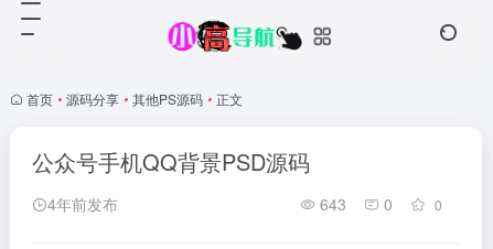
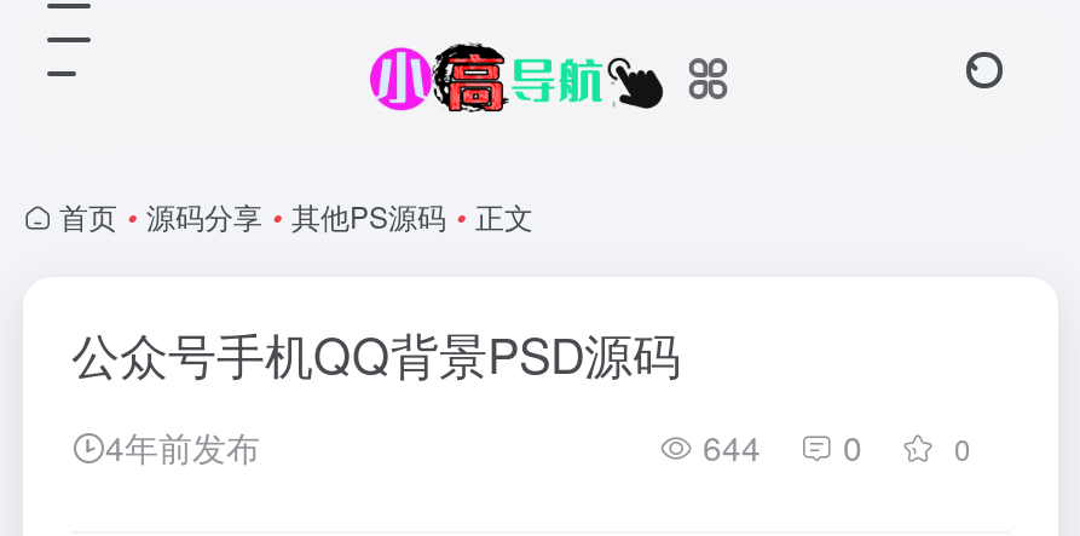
[315,193,393,215] 643 0 -> [693,422,862,471] 644 0

